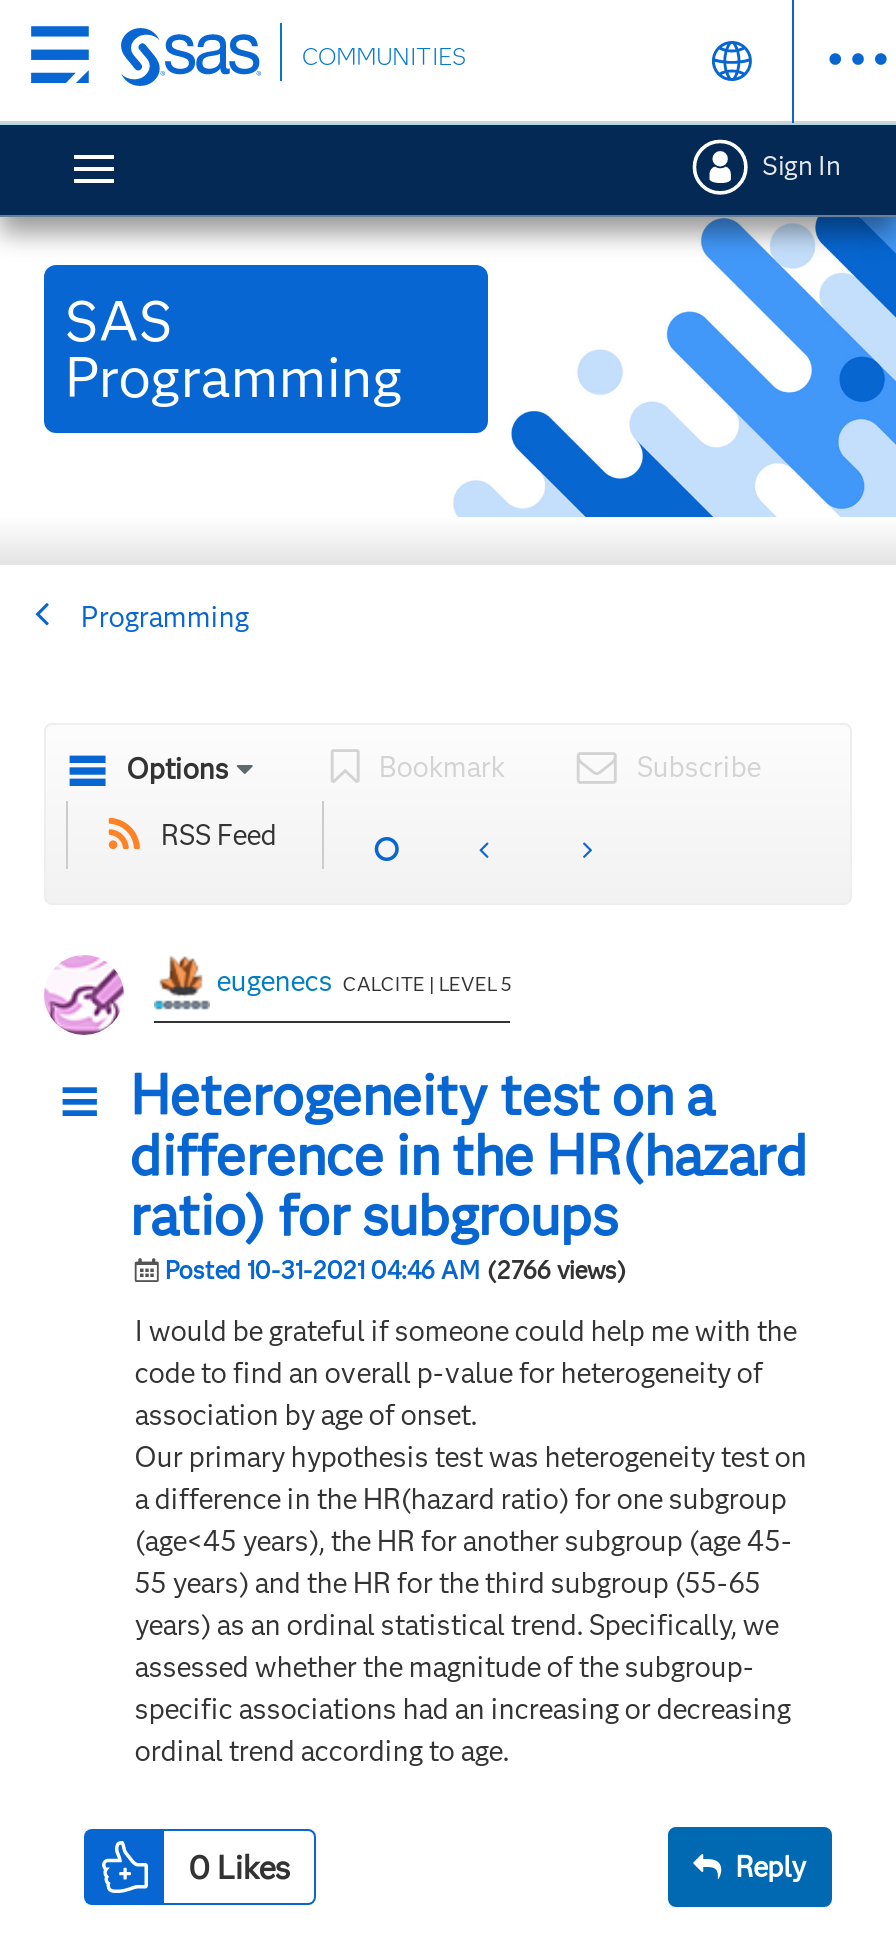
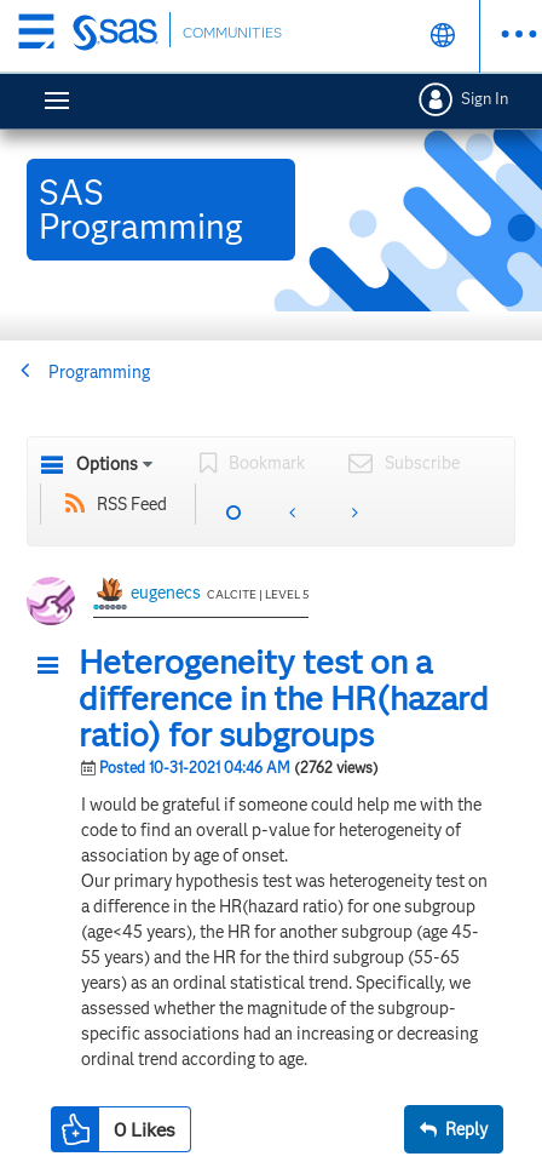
[165,1254,627,1284] Posted 10-31-2021 04:46 AM (2766 views) -> [100,758,379,776] Posted 10-31-2021 04:46 AM (2762 views)

